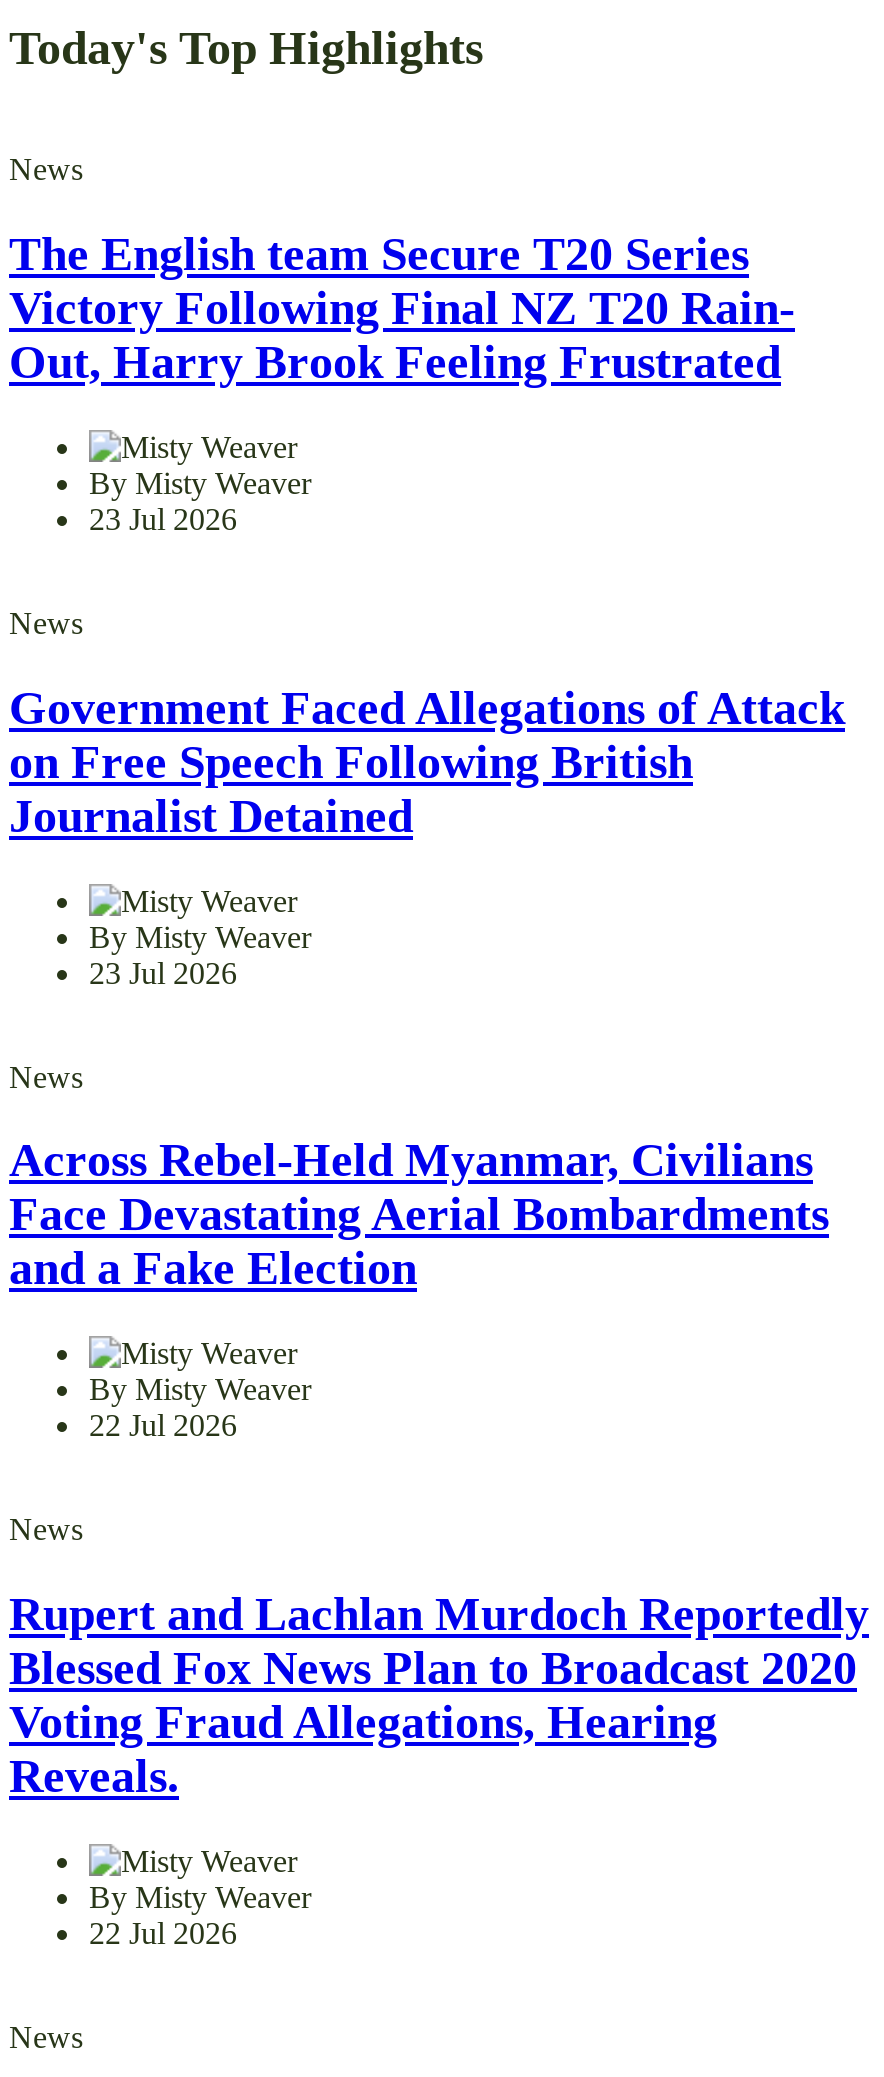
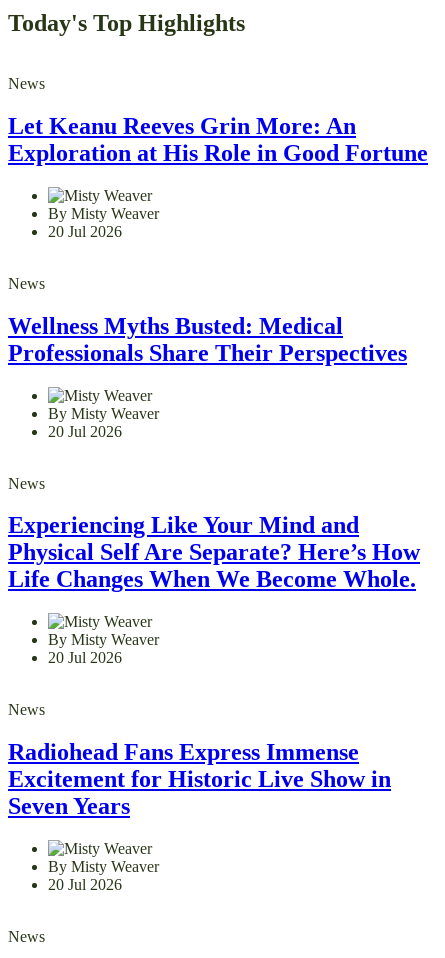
[9,228,795,388] The English team Secure T20 Series | Victory Following Final NZ T20 Rain- | Out, Harry Brook Feeling Frustrated -> [8,113,428,166] Let Keanu Reeves Grin More: An | Exploration at His Role in Good Fortune
[89,502,237,536] 23 Jul 2026 -> [48,223,122,240] 20 Jul 2026
[9,681,845,841] Government Faced Allegations of Attack | on Free Speech Following British | Journalist Detained -> [8,313,407,366] Wellness Myths Busted: Medical | Professionals Share Their Perspectives
[89,955,237,989] 23 Jul 2026 -> [48,423,122,440] 20 Jul 2026
[9,1135,829,1295] Across Rebel-Held Myanmar, Civilians | Face Devastating Aerial Bombardments | and a Fake Election -> [8,512,420,592] Experiencing Like Your Mind and | Physical Self Are Separate? Here’s How | Life Changes When We Become Whole.
[89,1409,237,1443] 22 Jul 2026 -> [48,649,122,666] 20 Jul 2026
[9,1589,869,1803] Rupert and Lachlan Murdoch Reportedly | Blessed Fox News Plan to Broadcast 2020 | Voting Fraud Allegations, Hearing | Reveals. -> [8,739,391,819] Radiohead Fans Express Immense | Excitement for Historic Live Show in | Seven Years
[89,1916,237,1950] 22 Jul 2026 -> [48,876,122,893] 20 Jul 2026

